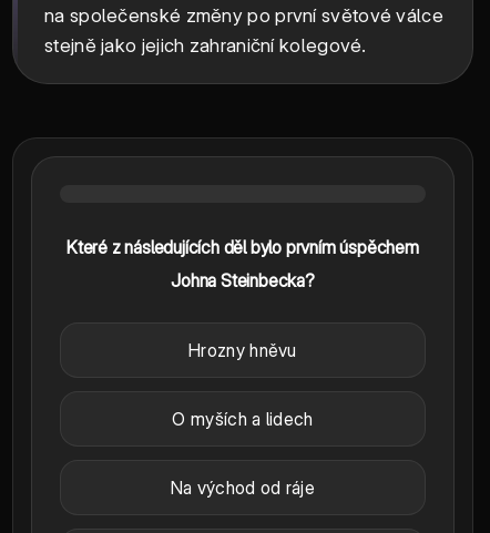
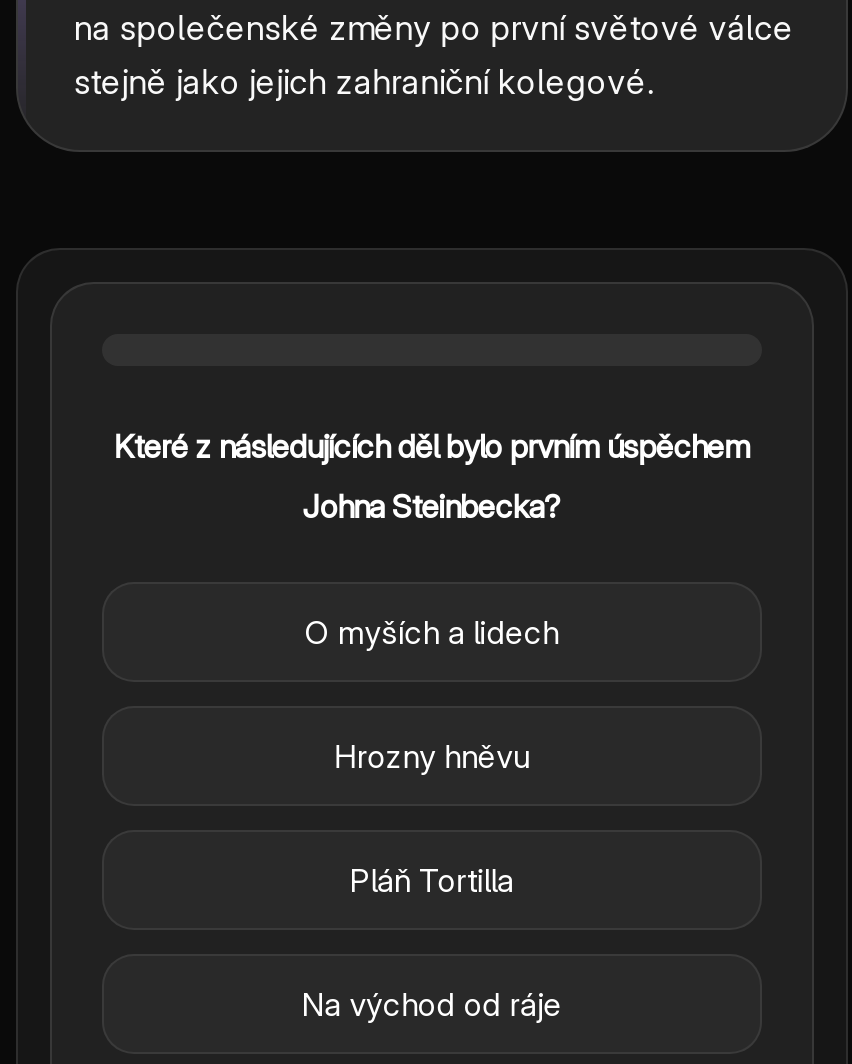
none -> [350,859,514,899] Pláň Tortilla
moved [172,407,313,429] -> [305,611,559,651]: O myších a lidech

